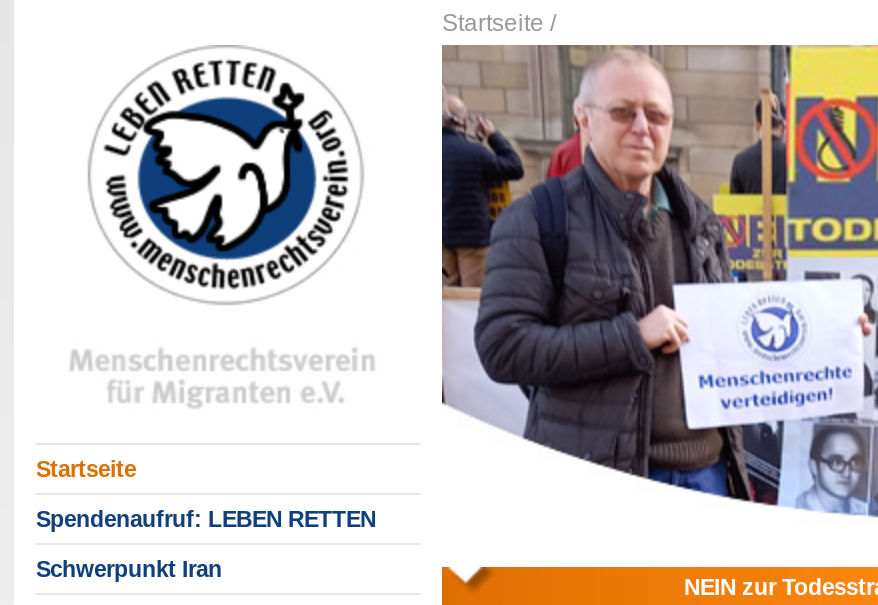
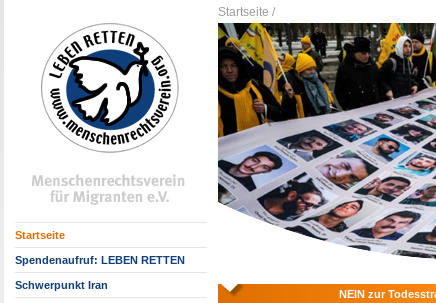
[440,43,872,515] [image] -> [217,22,433,259] [image]

